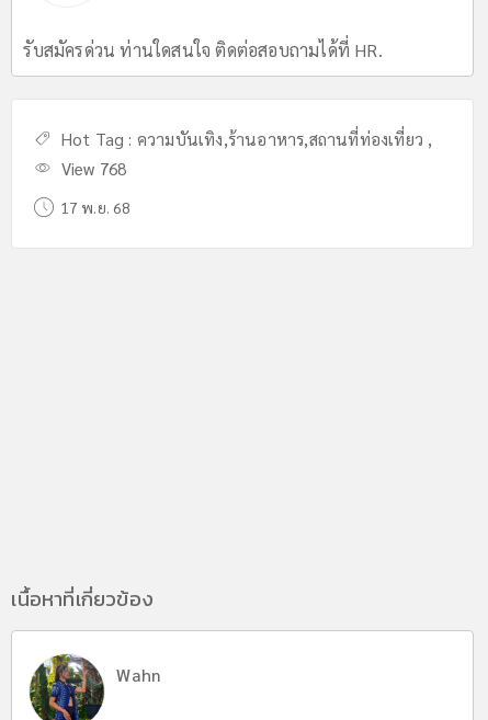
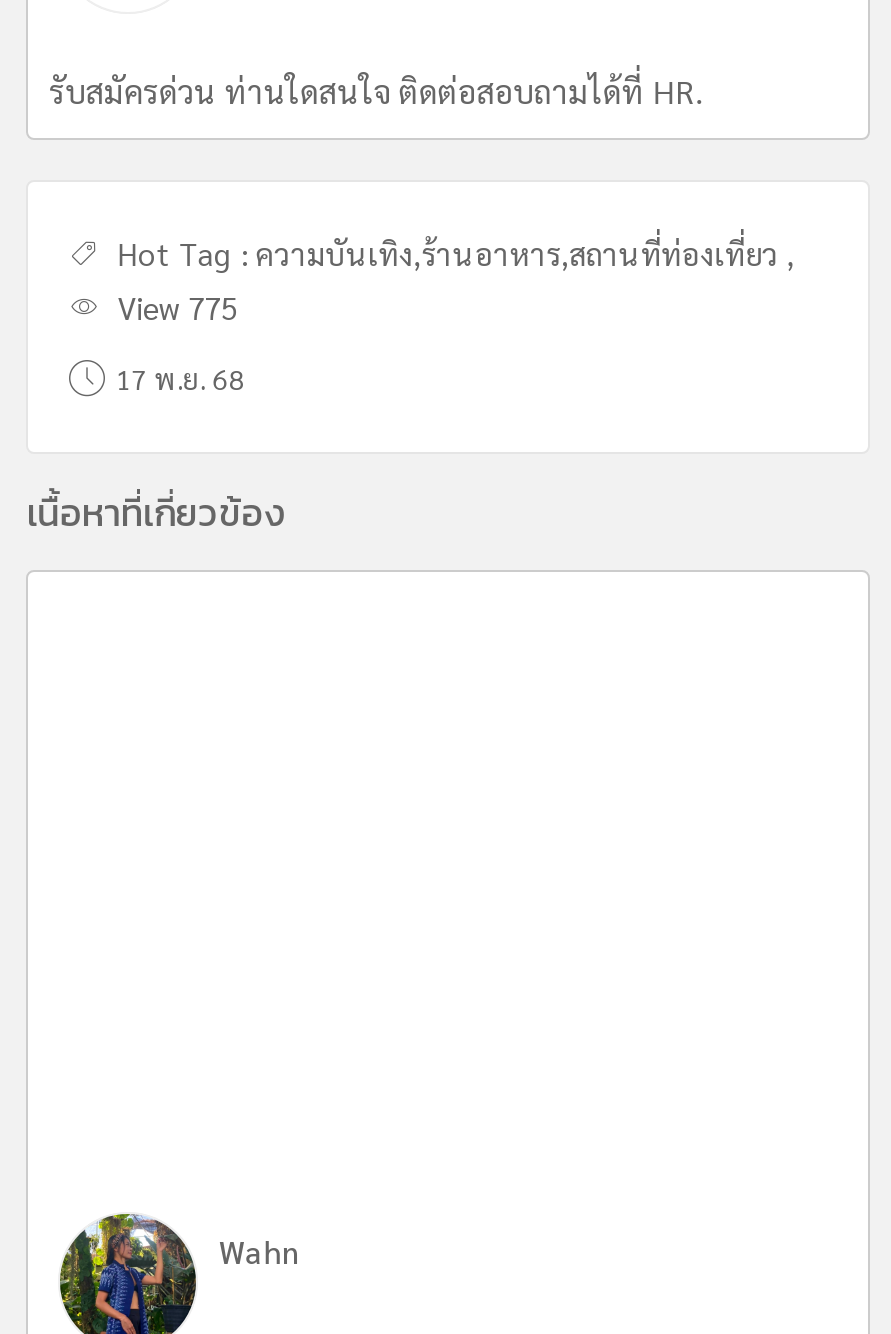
[57,158,127,180] View 768 -> [109,288,237,328] View 775
moved [11,583,154,613] -> [27,484,286,540]: เนื้อหาที่เกี่ยวข้อง

